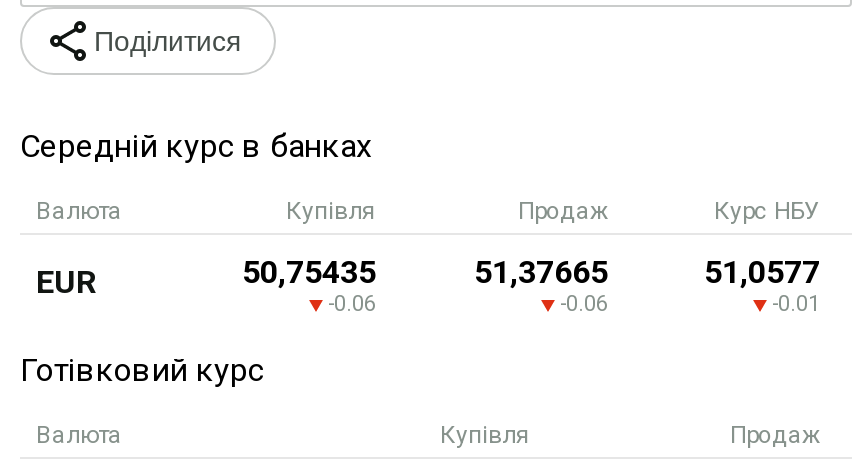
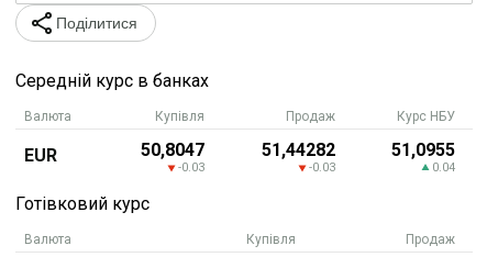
[242,253,376,291] 50,75435 -> [141,139,204,160] 50,8047
[474,253,608,291] 51,37665 -> [262,139,335,160] 51,44282
[704,253,820,291] 51,0577 -> [391,139,455,160] 51,0955
[328,291,376,317] -0.06 -> [178,160,204,175] -0.03
[560,291,608,317] -0.06 -> [309,160,335,175] -0.03
[772,291,820,317] -0.01 -> [432,160,455,175] 0.04

